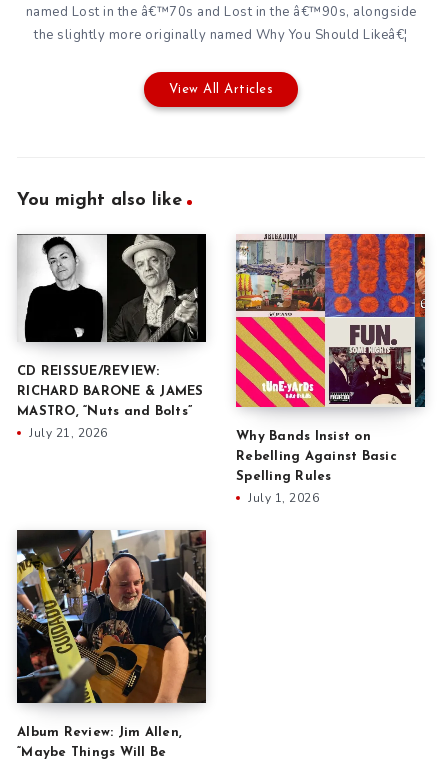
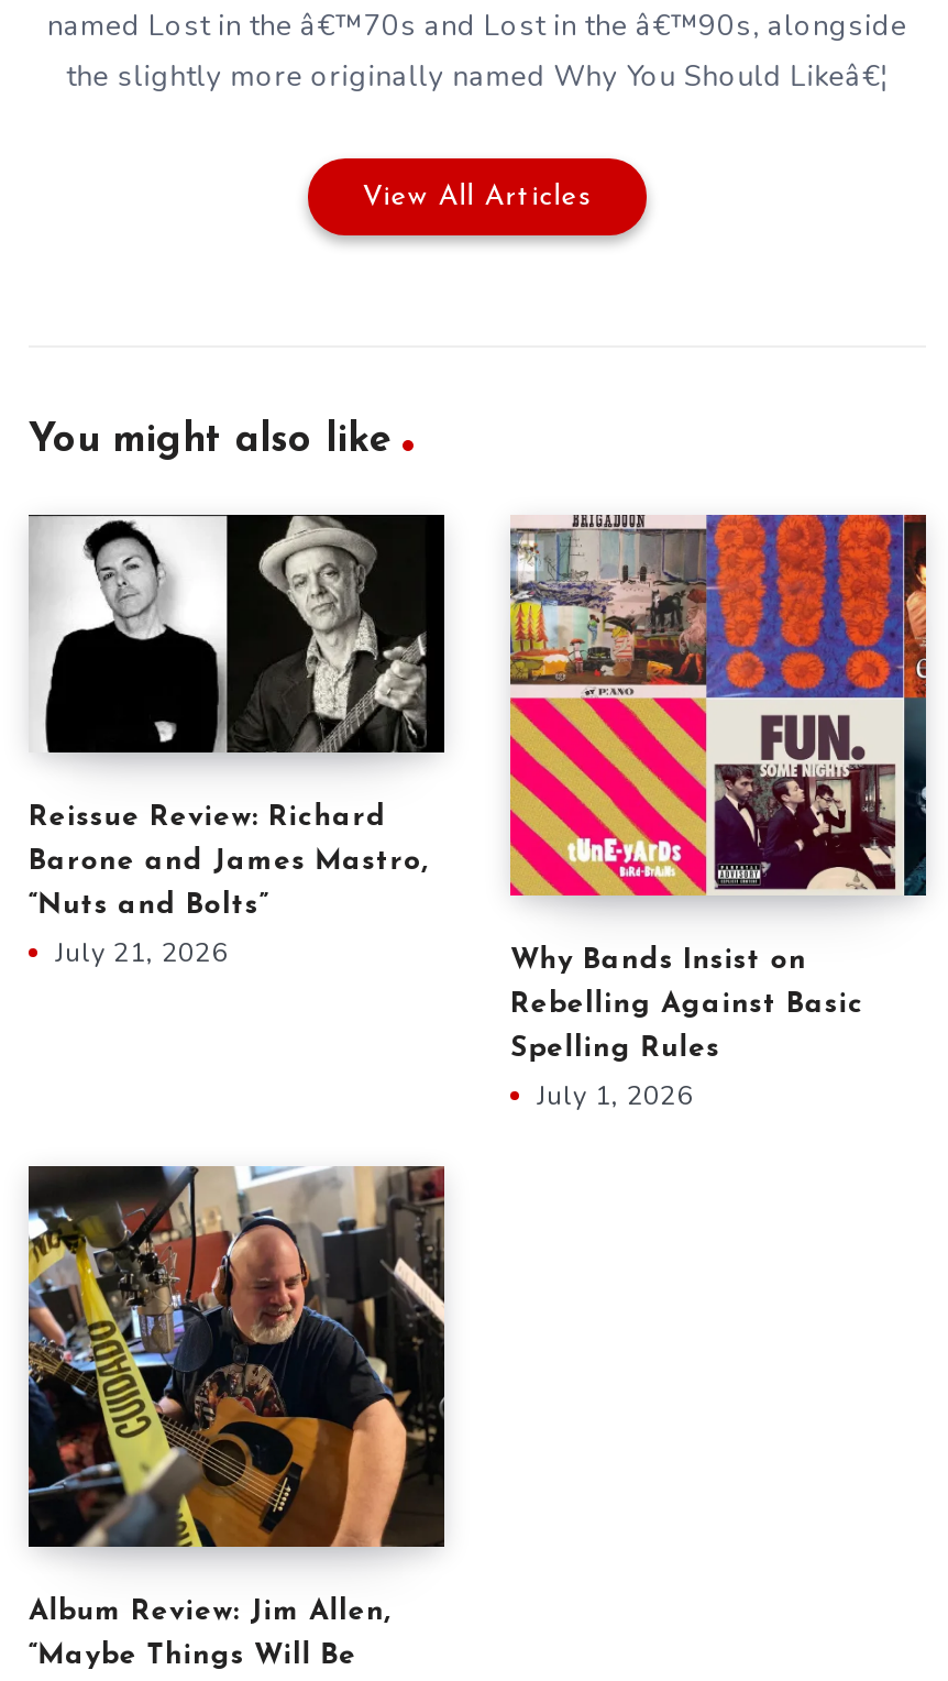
[17,365,159,378] CD REISSUE/REVIEW: -> [29,804,387,833] Reissue Review: Richard
[17,385,203,398] RICHARD BARONE & JAMES -> [29,848,429,877] Barone and James Mastro,
[17,405,192,418] MASTRO, “Nuts and Bolts” -> [29,892,268,921] “Nuts and Bolts”

